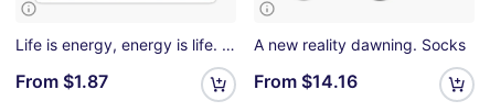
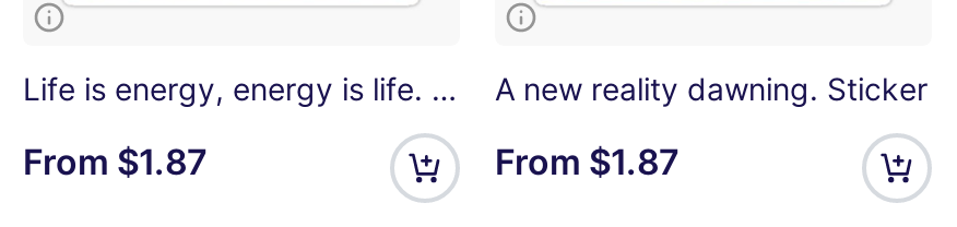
[254,35,466,54] A new reality dawning. Socks -> [495,70,928,107] A new reality dawning. Sticker
[254,70,358,92] From $14.16 -> [495,140,678,183] From $1.87

